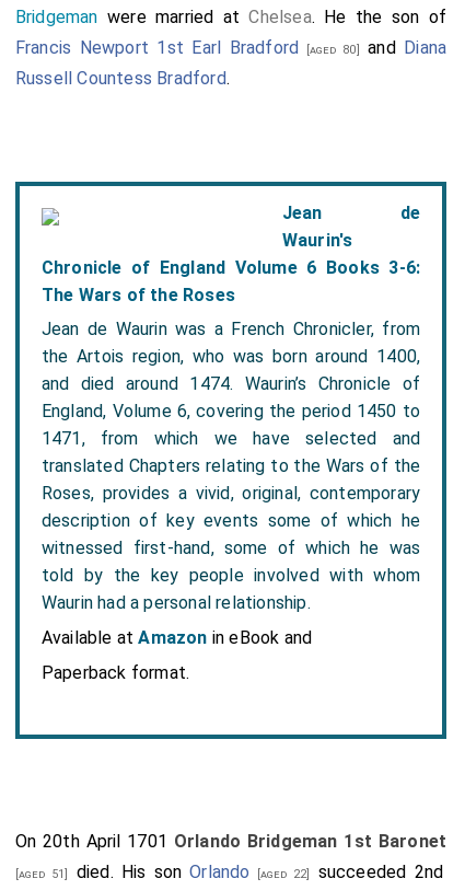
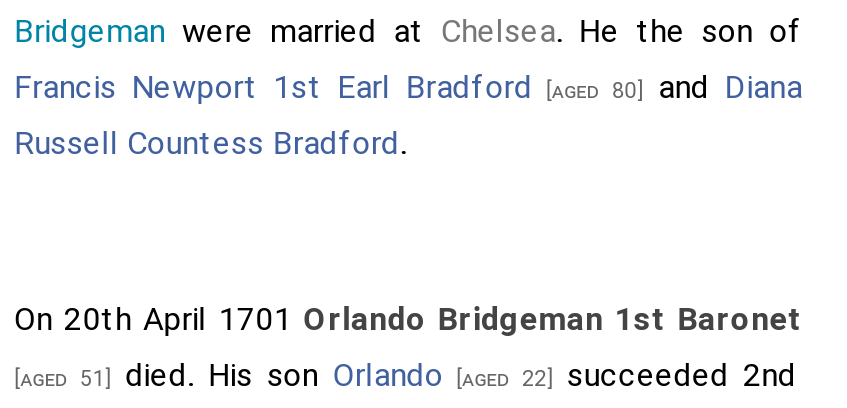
[14,181,447,740] [image] | Jean de | Waurin's | Chronicle of England Volume 6 Books 3-6: | The Wars of the Roses | Jean de Waurin was a French Chronicler, from | the Artois region, who was born around 1400, | and died around 1474. Waurin’s Chronicle of | England, Volume 6, covering the period 1450 to | 1471, from which we have selected and | translated Chapters relating to the Wars of the | Roses, provides a vivid, original, contemporary | description of key events some of which he | witnessed first-hand, some of which he was | told by the key people involved with whom | Waurin had a personal relationship. | Available at Amazon in eBook and | Paperback format. -> none

